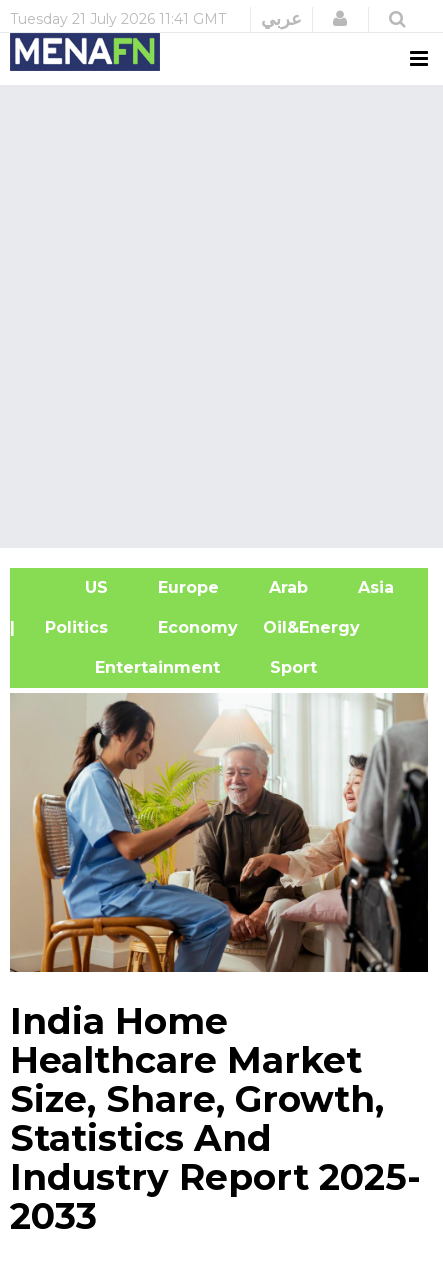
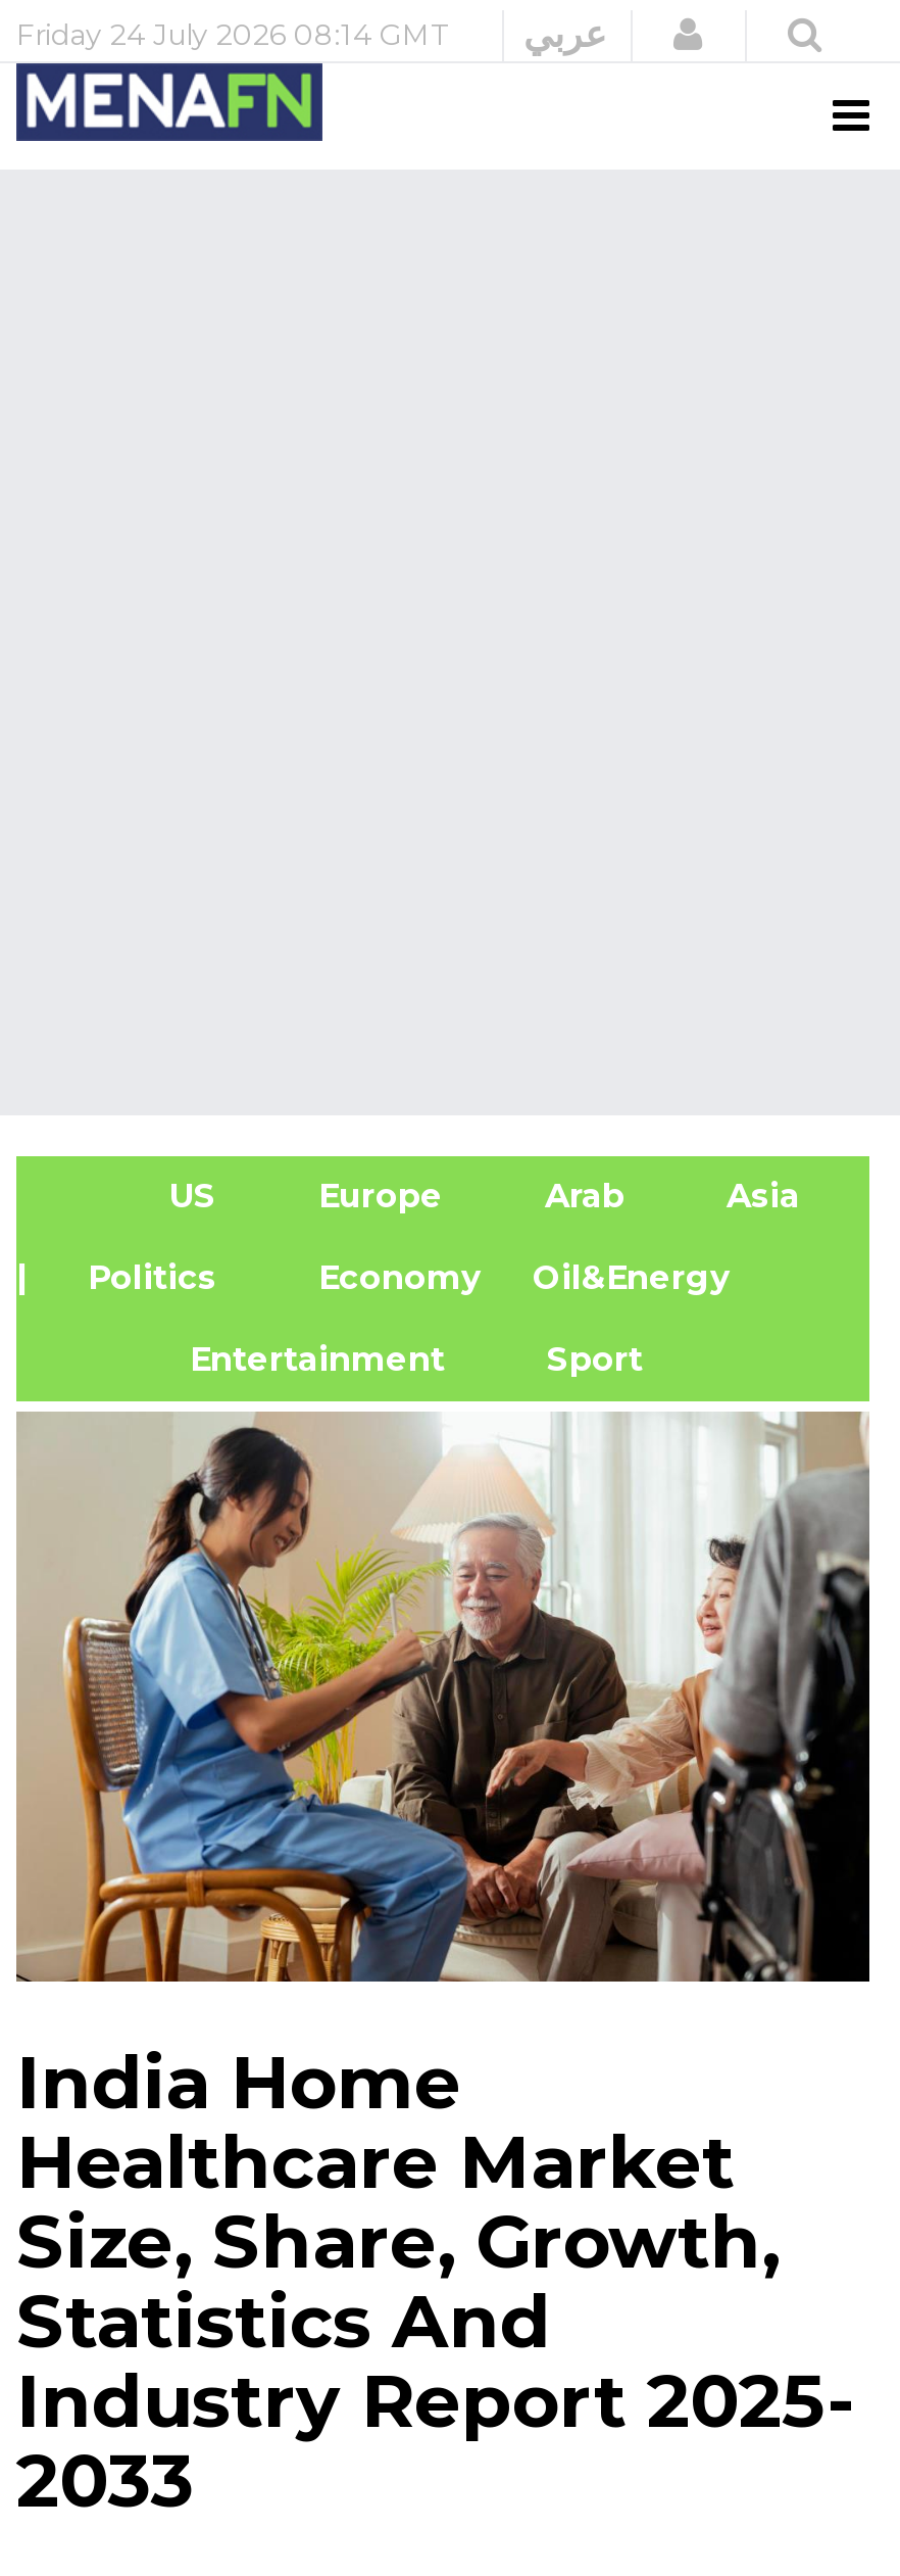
[10,10,226,28] Tuesday 21 July 2026 11:41 GMT -> [16,16,447,53] Friday 24 July 2026 08:14 GMT

